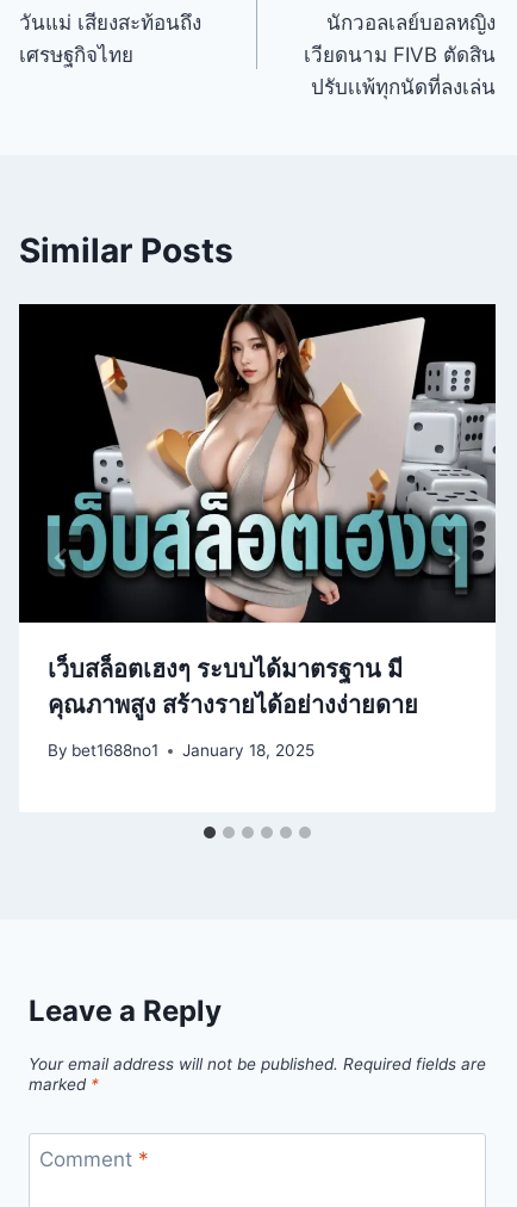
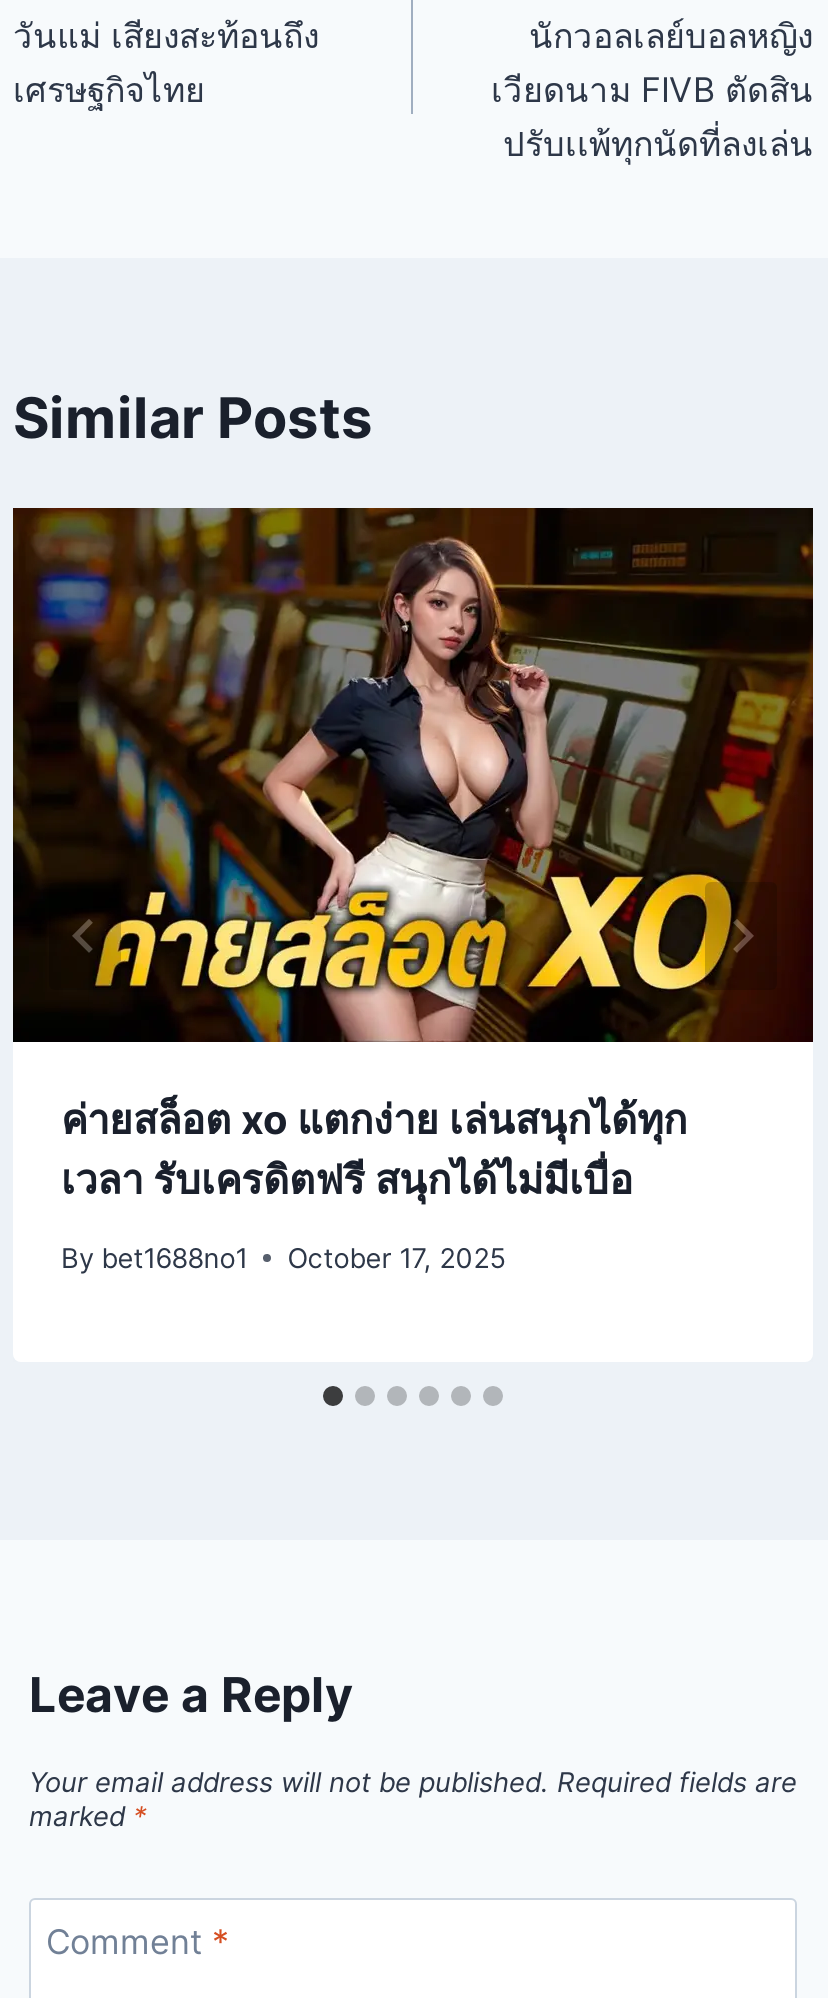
[19,303,496,719] [image] | เว็บสล็อตเฮงๆ ระบบได้มาตรฐาน มี | คุณภาพสูง สร้างรายได้อย่างง่ายดาย -> [13,507,815,1205] [image] | ค่ายสล็อต xo แตกง่าย เล่นสนุกได้ทุก | เวลา รับเครดิตฟรี สนุกได้ไม่มีเบื่อ
[48,741,315,760] By bet1688no1 January 18, 2025 -> [61,1242,505,1274] By bet1688no1 October 17, 2025

